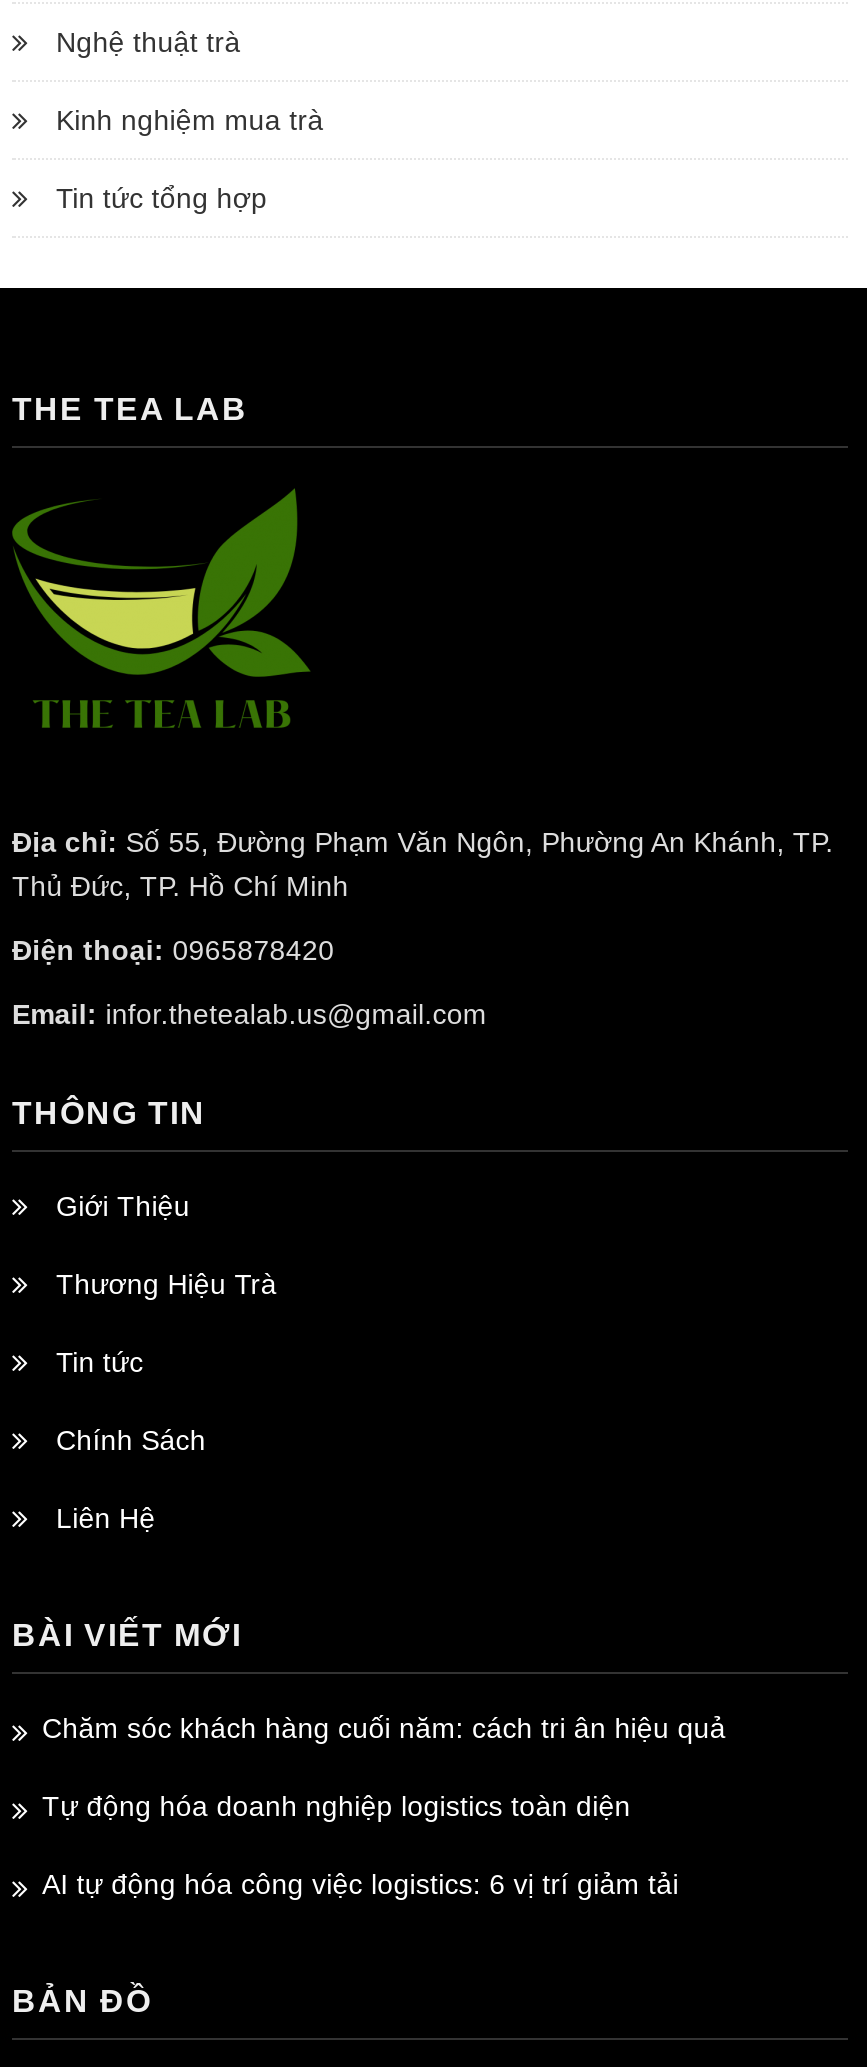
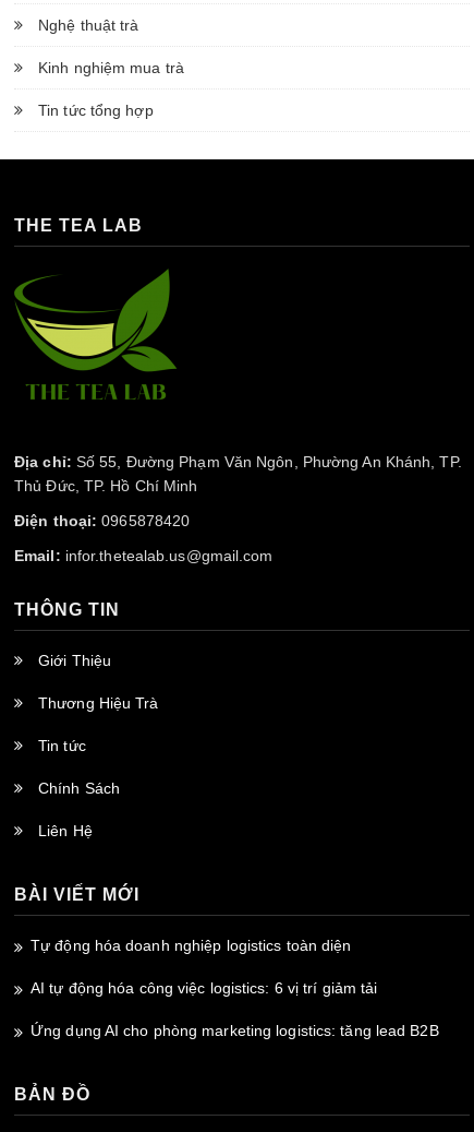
[42,1712,726,1744] Chăm sóc khách hàng cuối năm: cách tri ân hiệu quả -> none
moved [42,1790,679,1900] -> [31,936,377,996]: Tự động hóa doanh nghiệp logistics toàn diện | AI tự động hóa công việc logistics: 6 vị trí giảm tải
none -> [31,1022,439,1039] Ứng dụng AI cho phòng marketing logistics: tăng lead B2B

